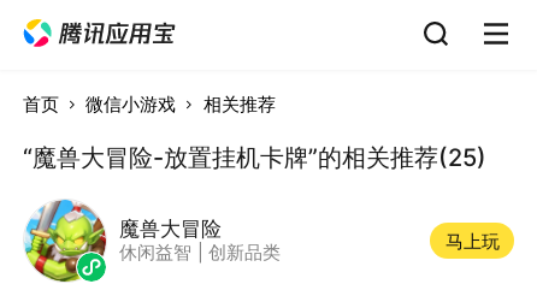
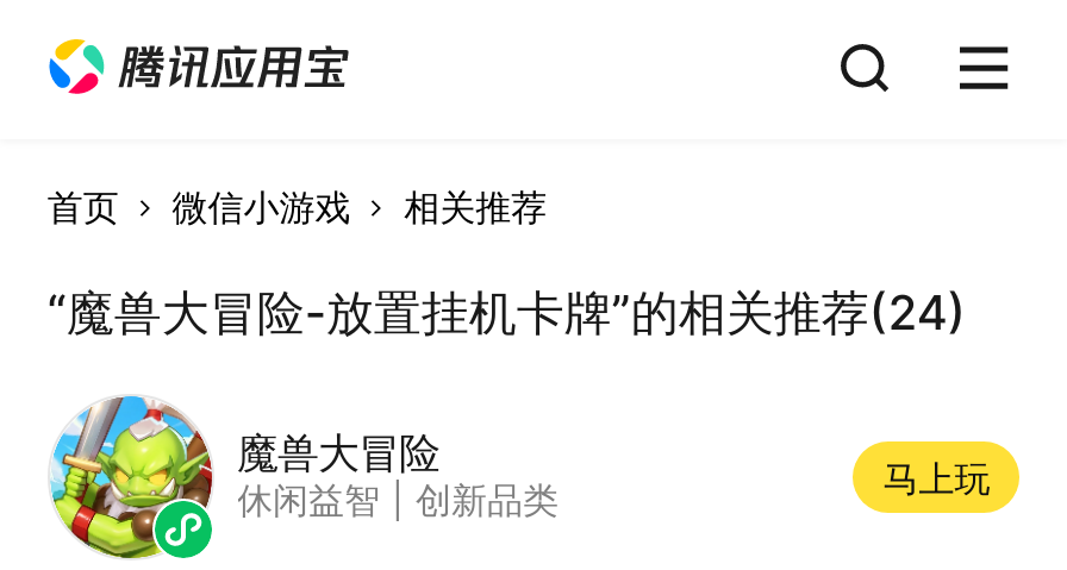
[23,143,486,171] “魔兽大冒险-放置挂机卡牌”的相关推荐(25) -> [47,283,967,340] “魔兽大冒险-放置挂机卡牌”的相关推荐(24)

